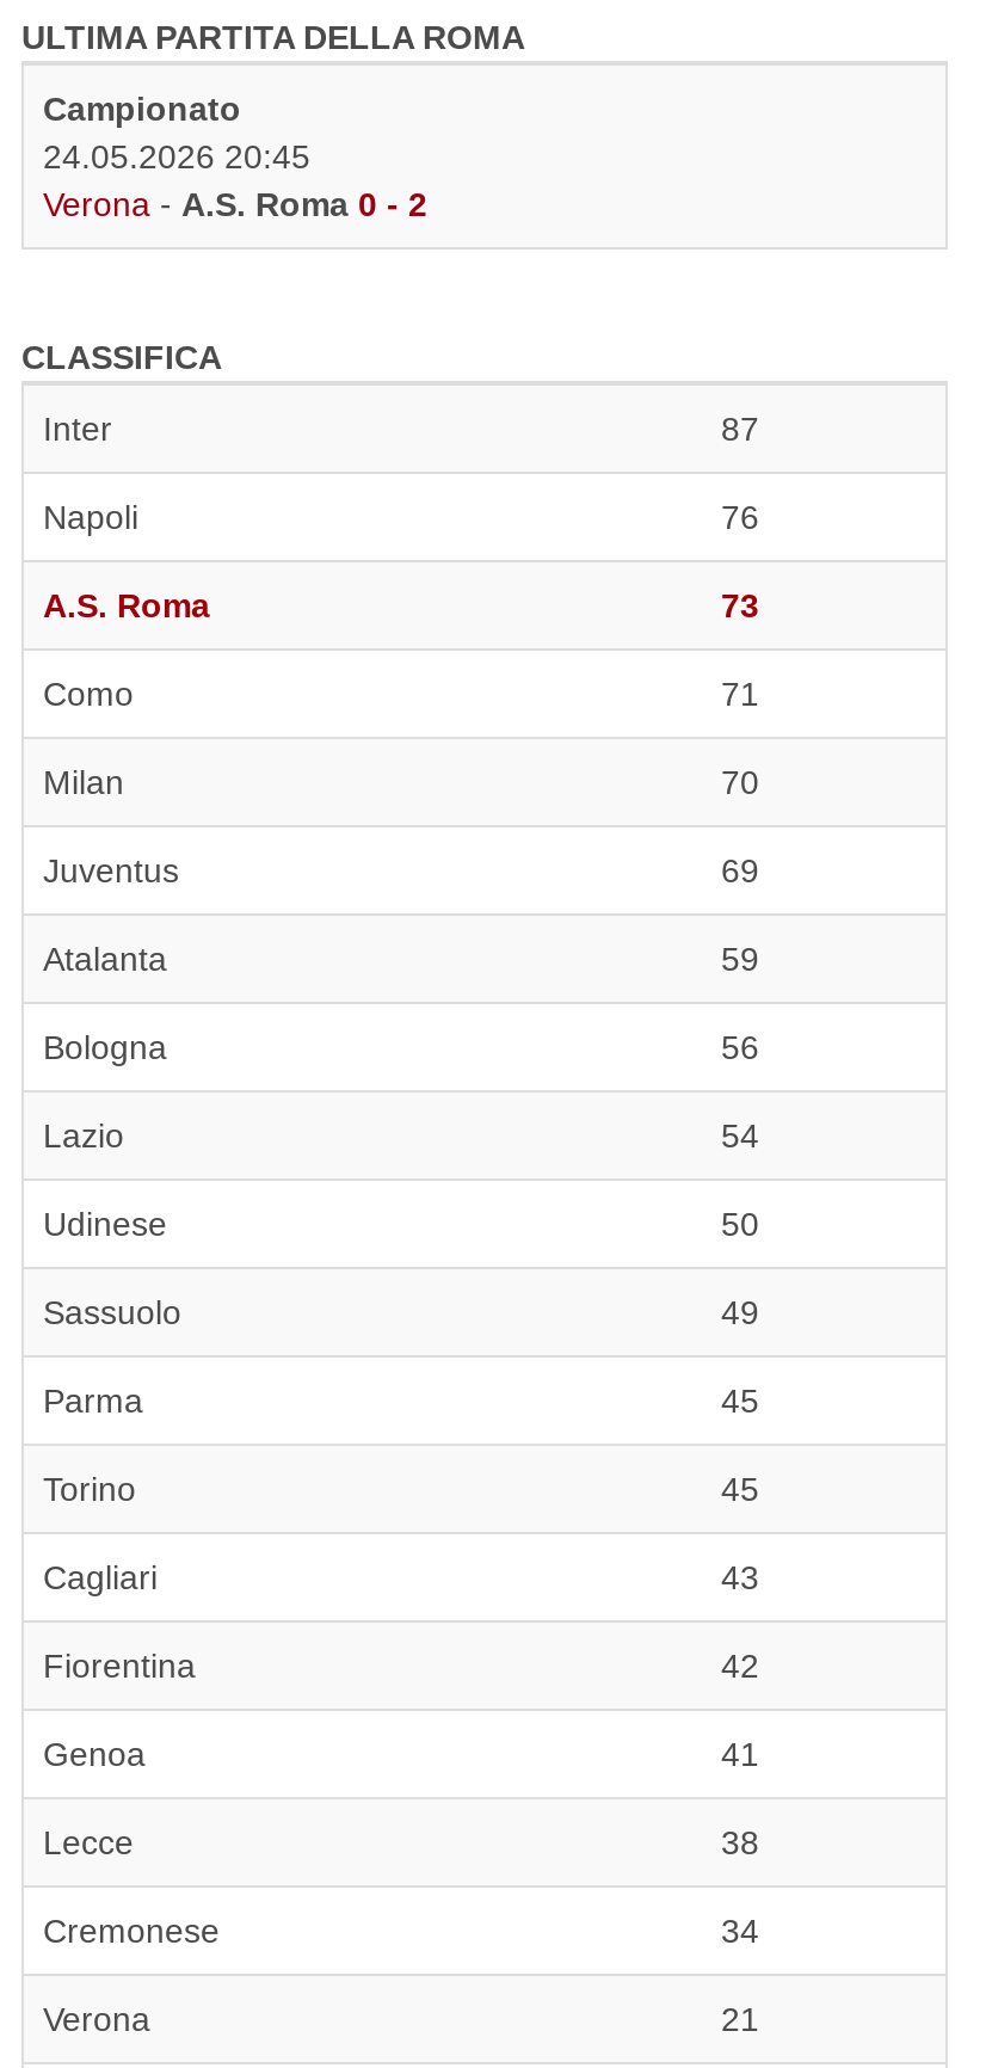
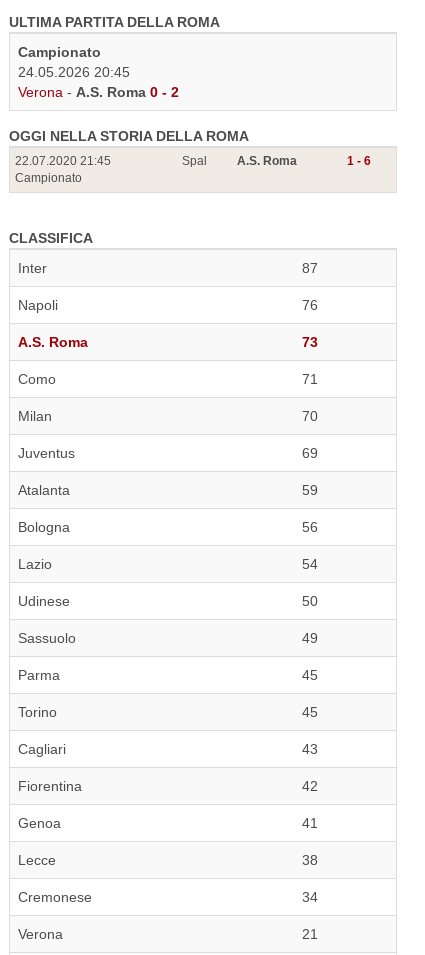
none -> [9,128,249,185] OGGI NELLA STORIA DELLA ROMA | 22.07.2020 21:45 | Campionato
none -> [182,154,371,168] Spal | A.S. Roma | 1 - 6

